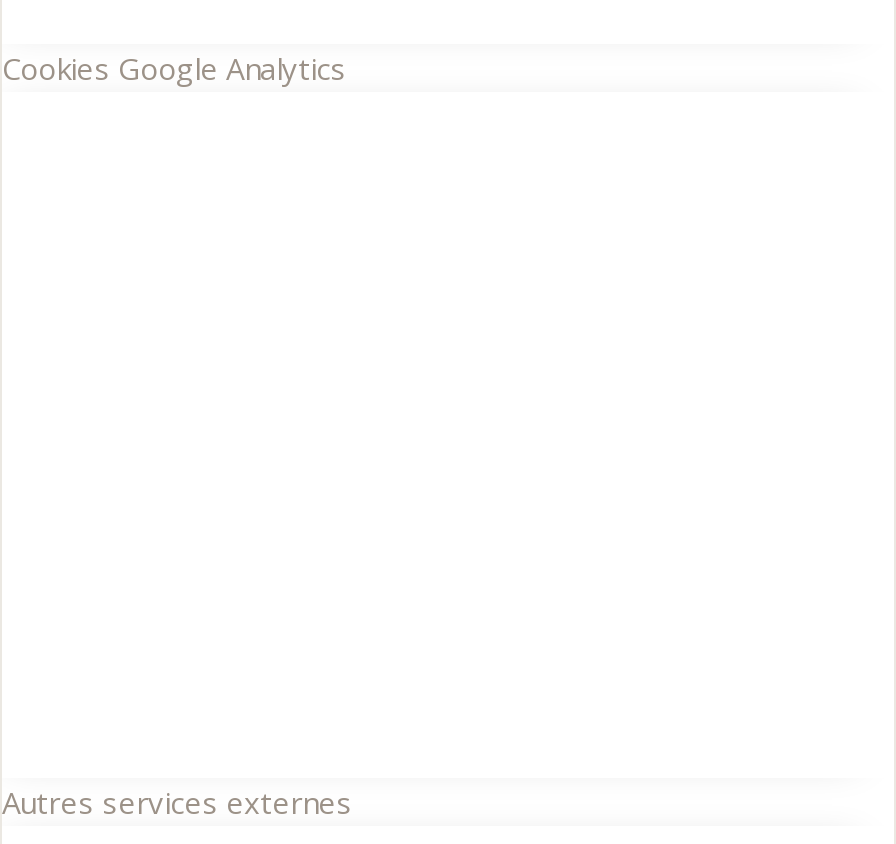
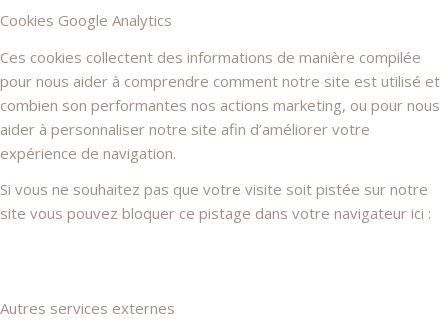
none -> [0,47,440,223] Ces cookies collectent des informations de manière compilée | pour nous aider à comprendre comment notre site est utilisé et | combien son performantes nos actions marketing, ou pour nous | aider à personnaliser notre site afin d’améliorer votre | expérience de navigation. | Si vous ne souhaitez pas que votre visite soit pistée sur notre | site vous pouvez bloquer ce pistage dans votre navigateur ici :

